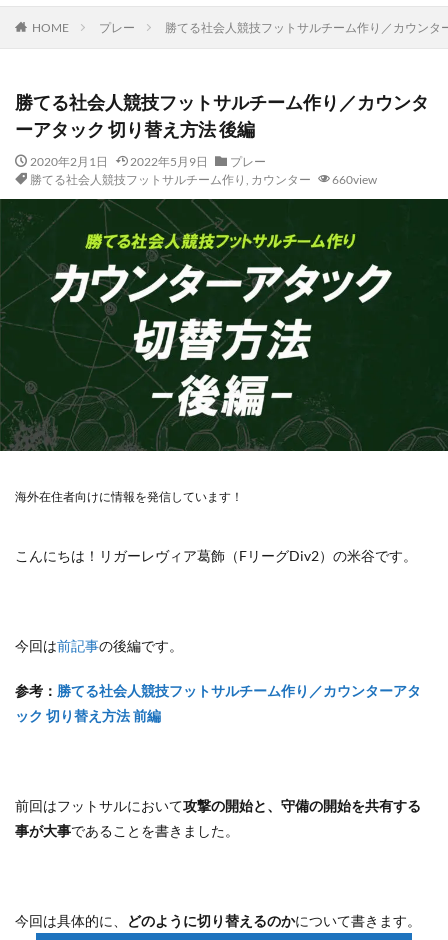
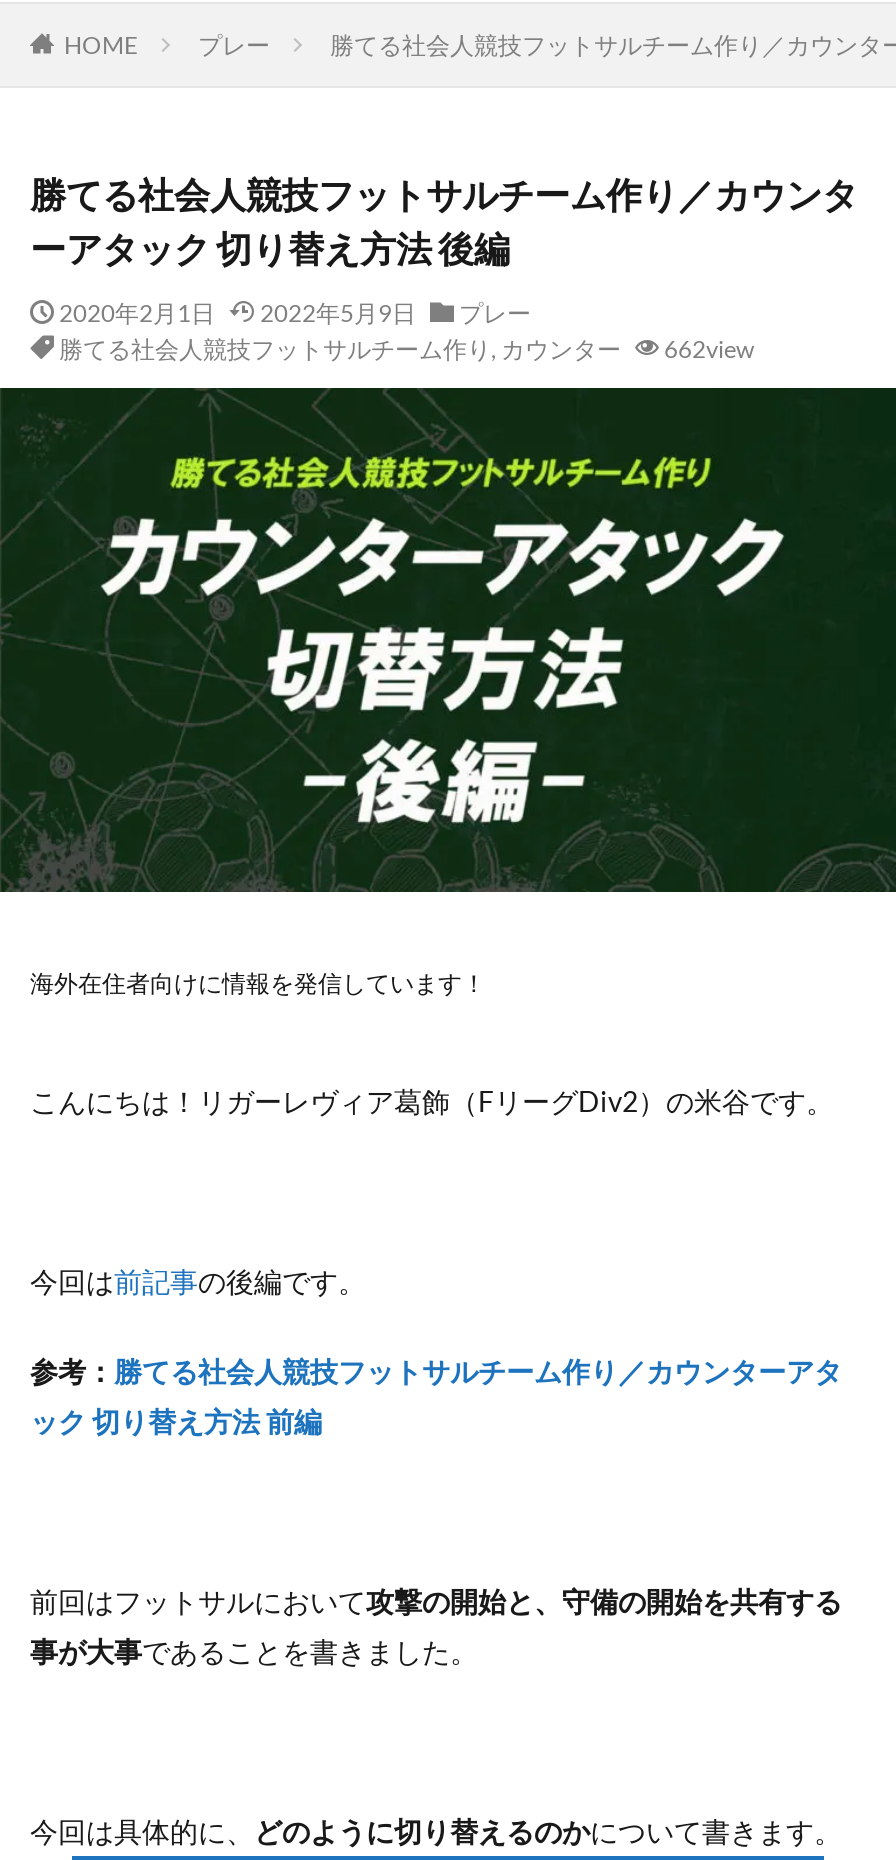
[29,172,377,187] 勝てる社会人競技フットサルチーム作り,カウンター 660view -> [59,334,754,364] 勝てる社会人競技フットサルチーム作り,カウンター 662view

